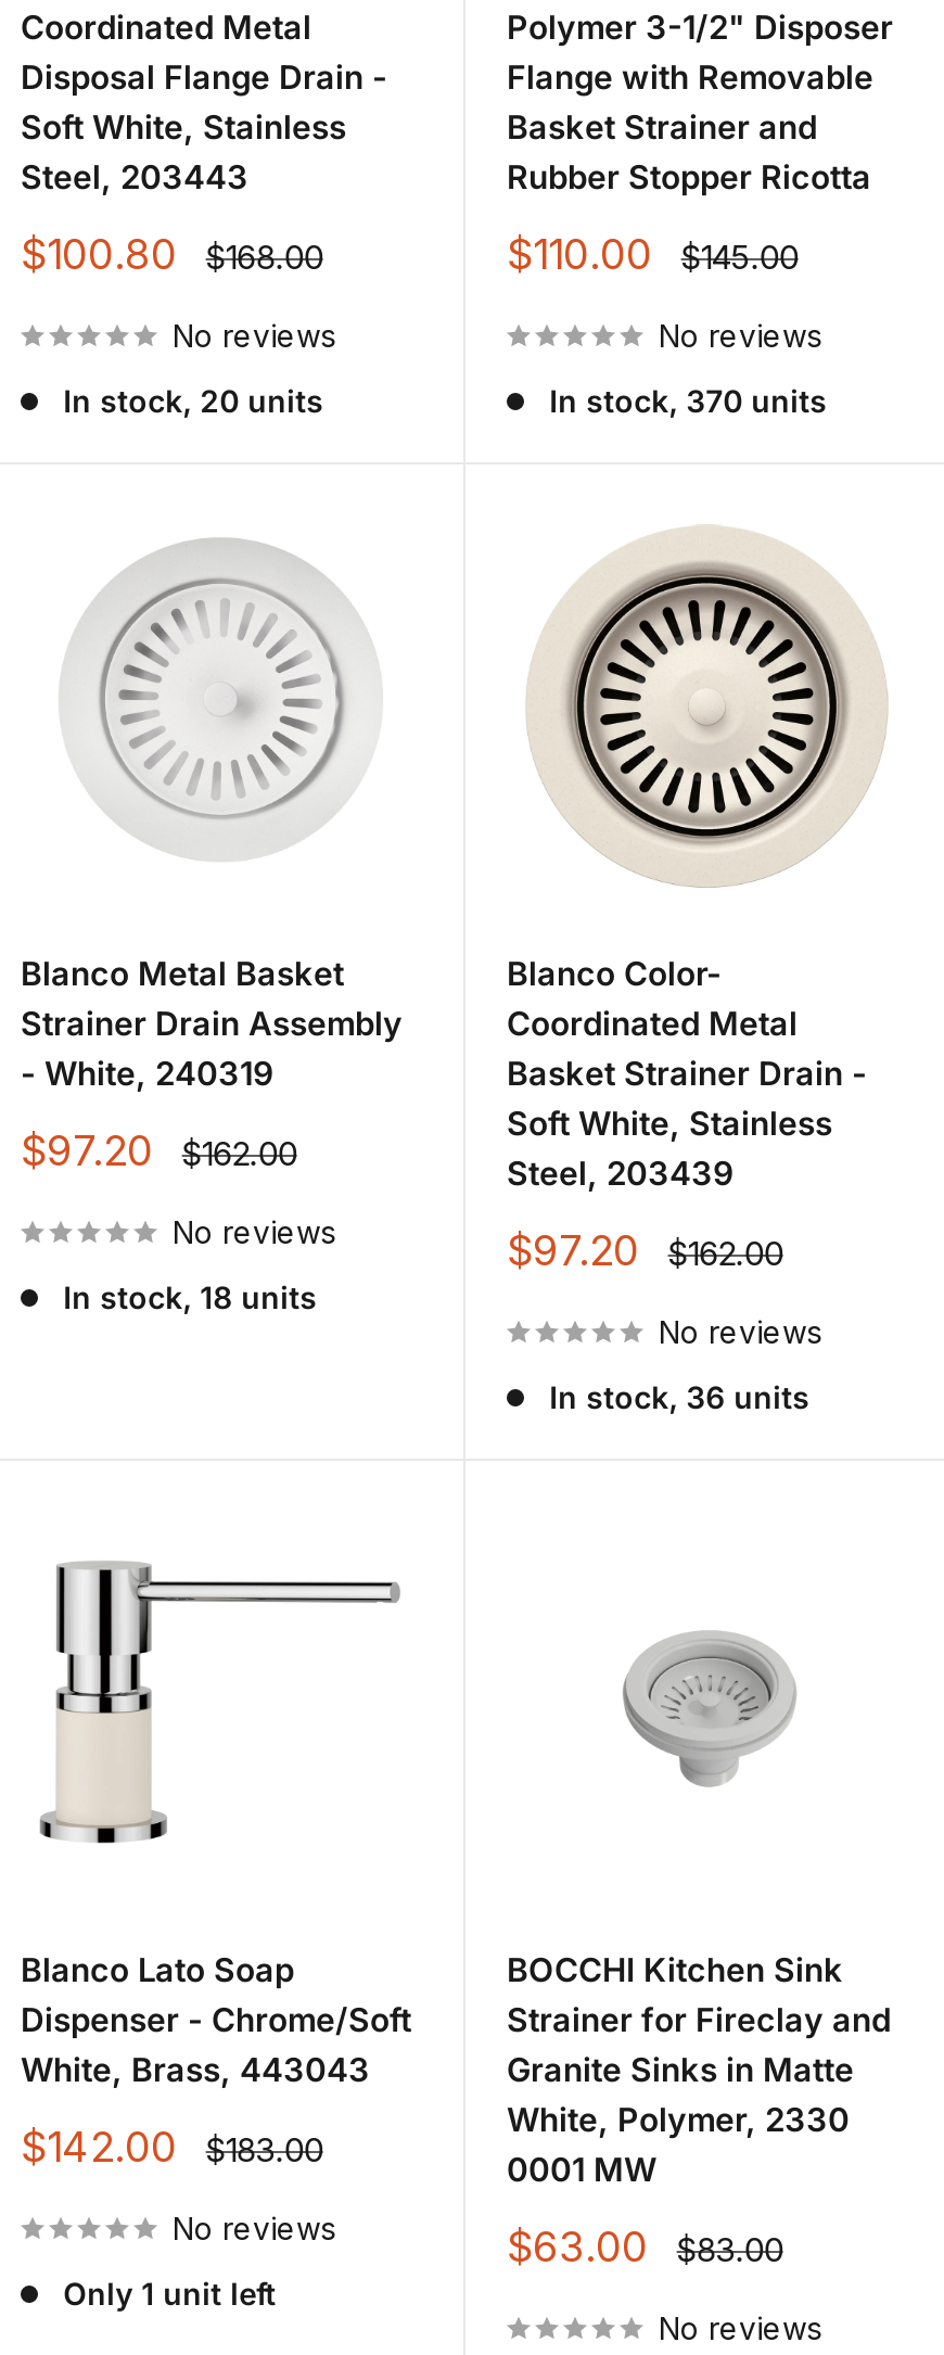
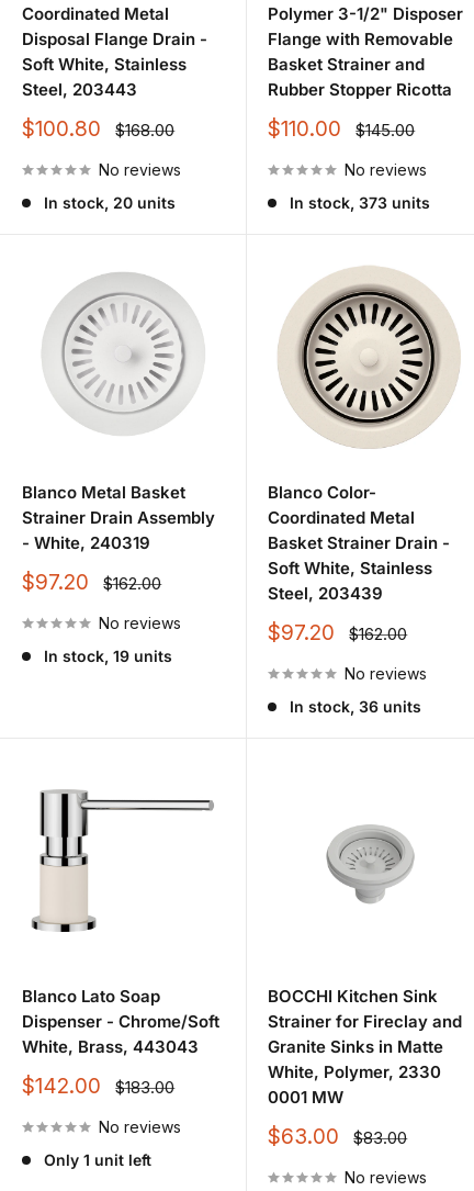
[549,382,827,419] In stock, 370 units -> [289,193,430,212] In stock, 373 units
[63,1278,317,1315] In stock, 18 units -> [43,647,172,665] In stock, 19 units

